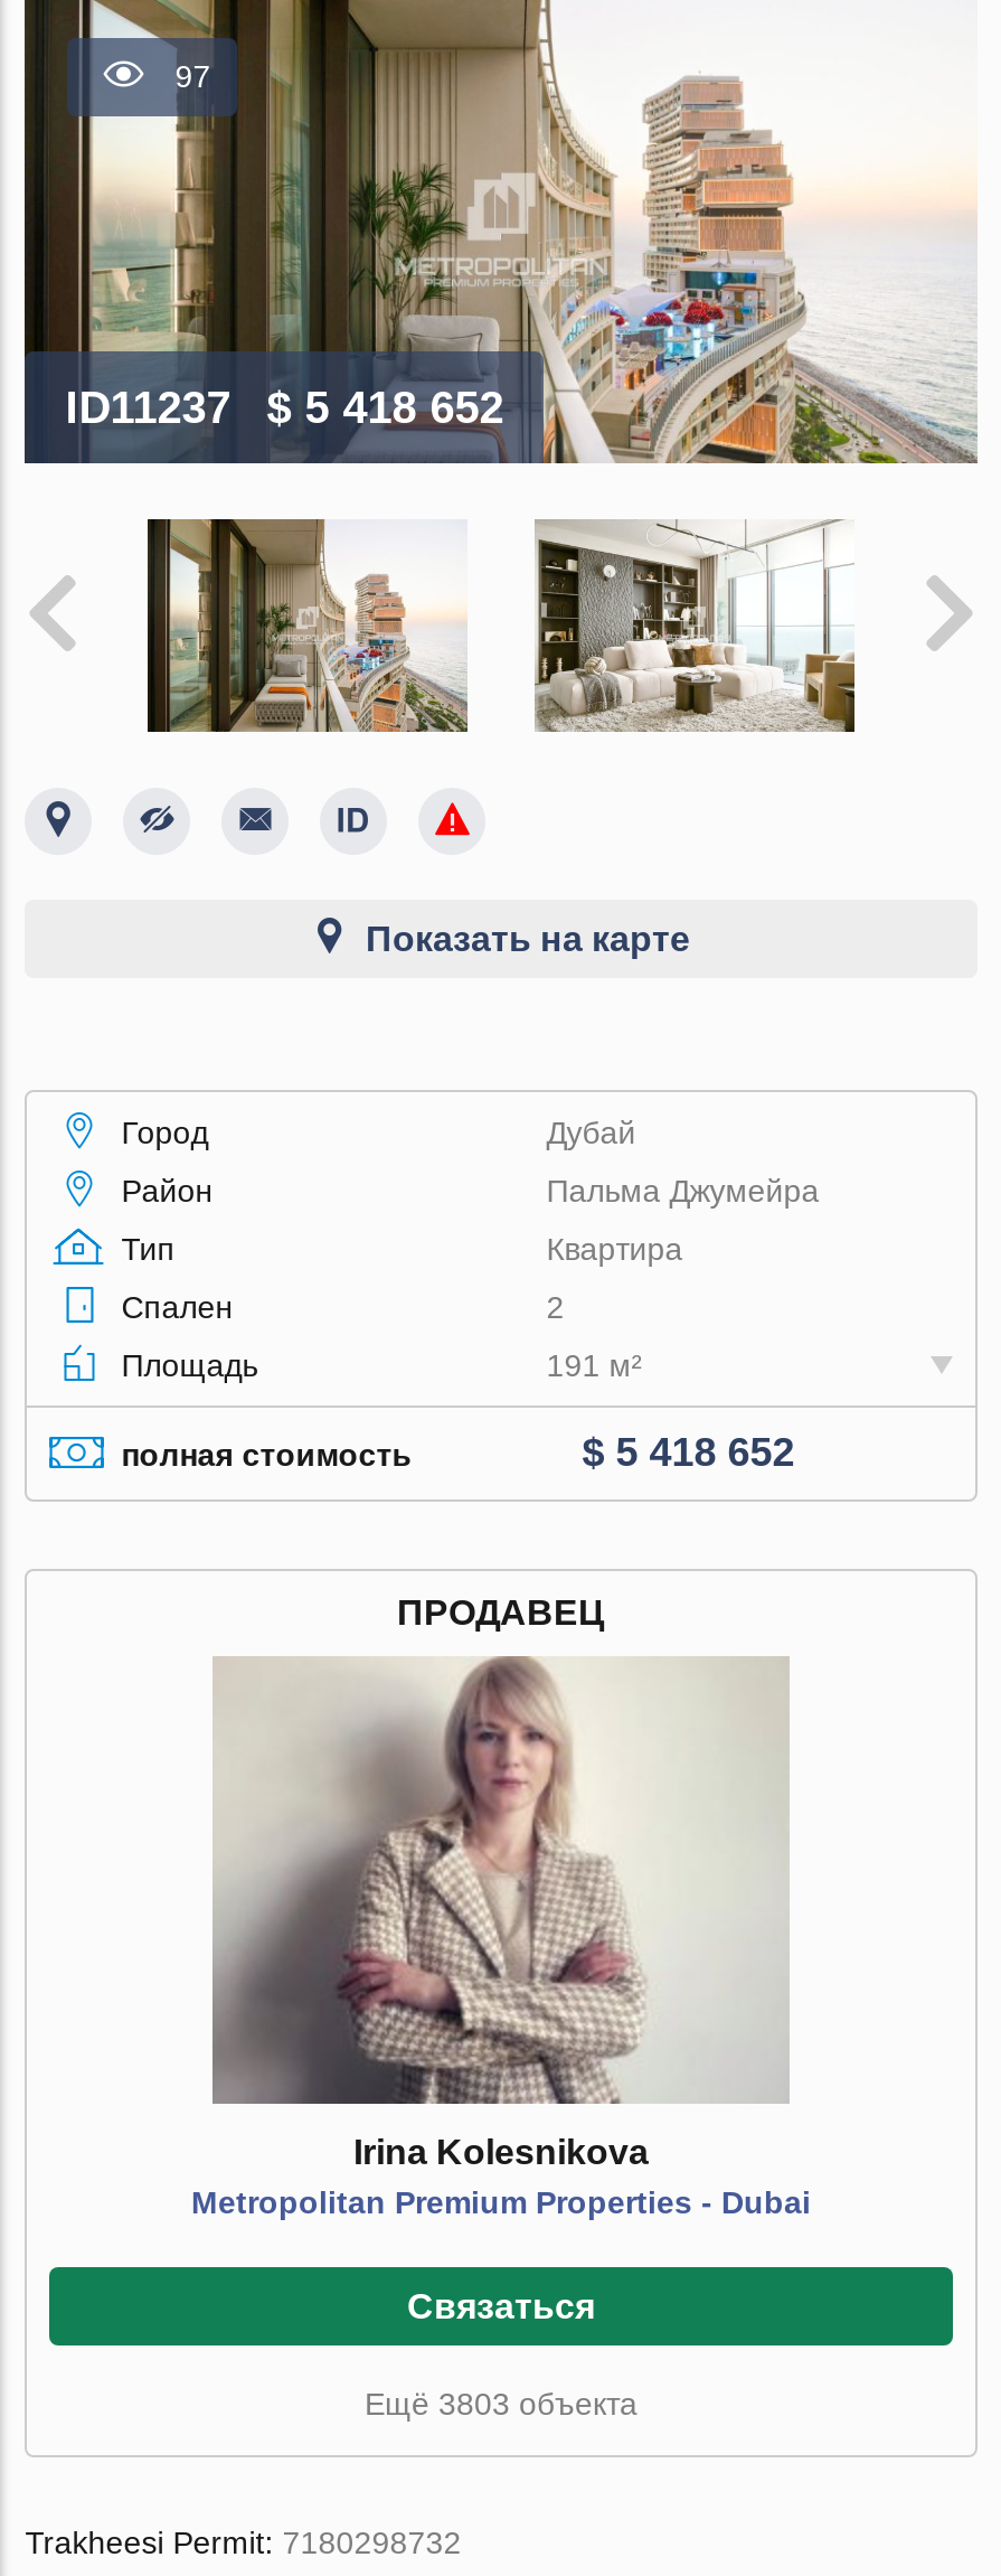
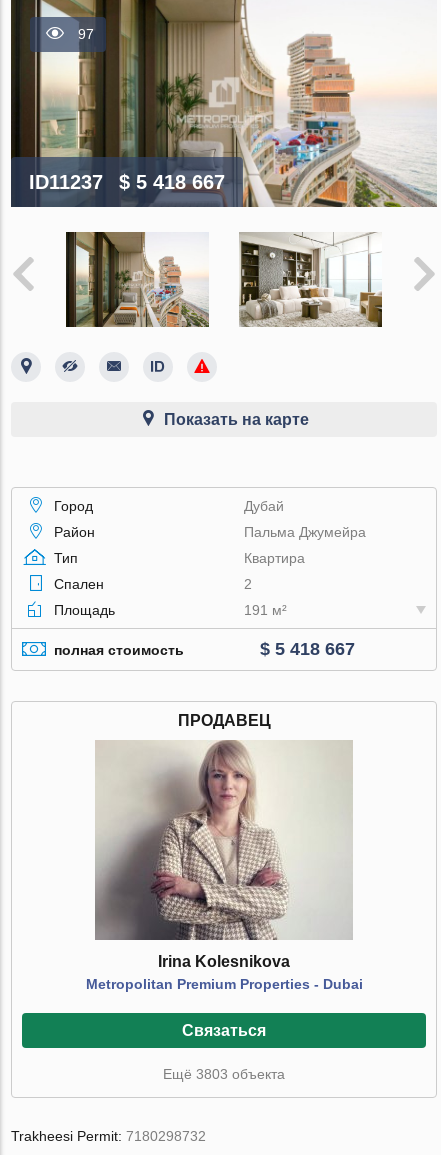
[65,382,504,431] ID11237 $ 5 418 652 -> [29,171,225,193] ID11237 $ 5 418 667
[582,1430,795,1475] $ 5 418 652 -> [260,639,355,659] $ 5 418 667

